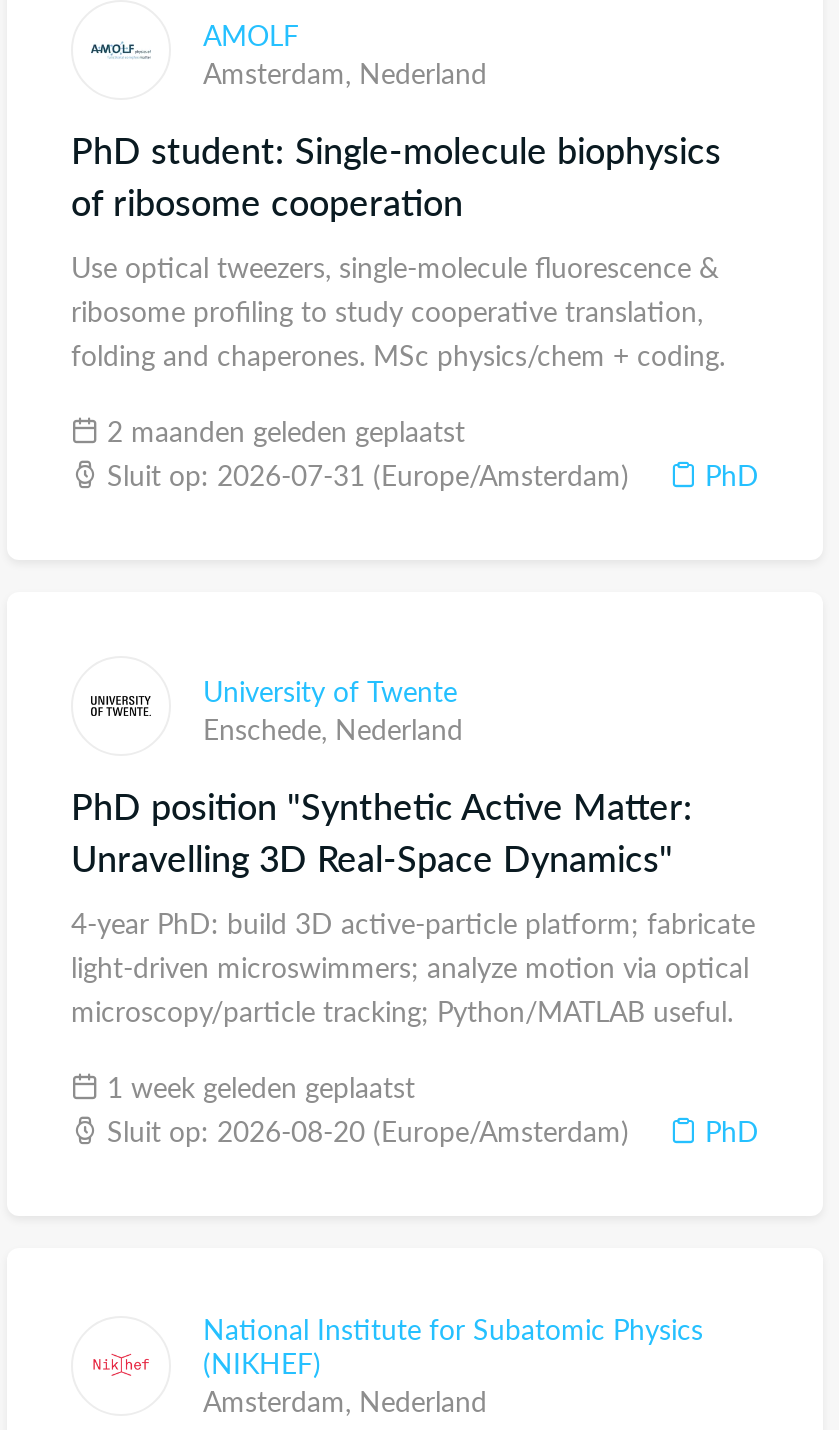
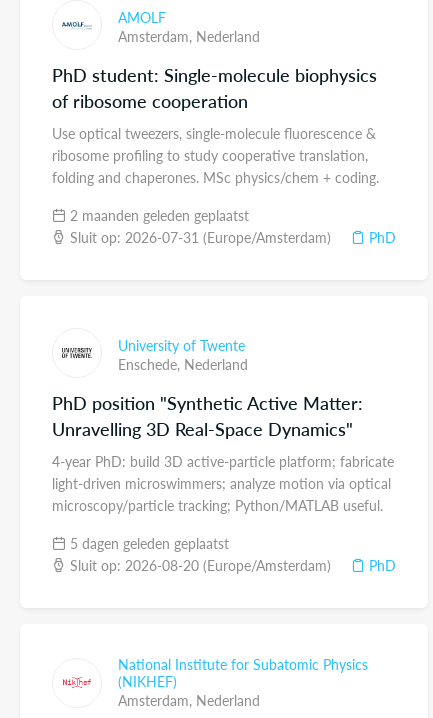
[99,1066,415,1106] 1 week geleden geplaatst -> [66,533,229,553] 5 dagen geleden geplaatst

